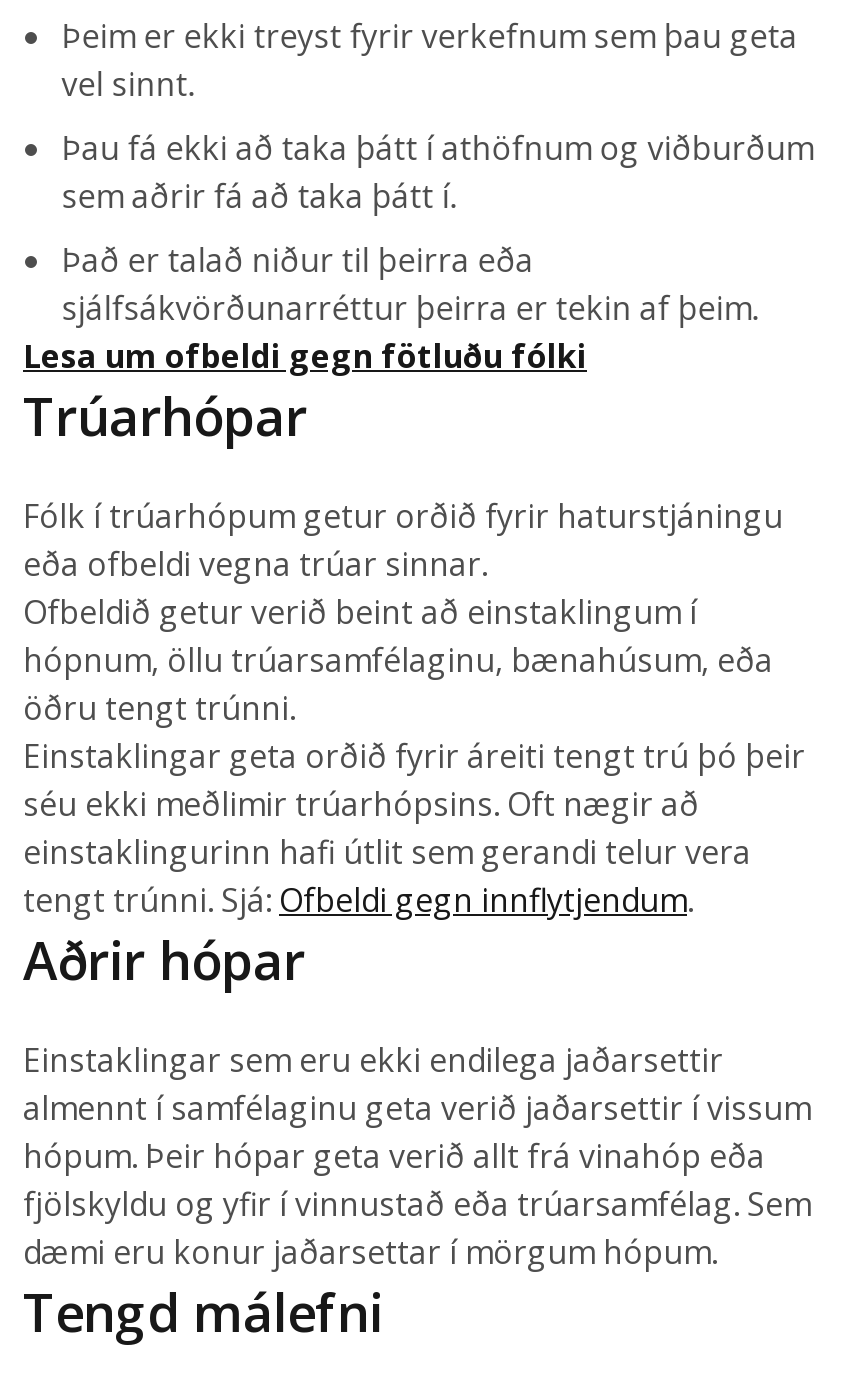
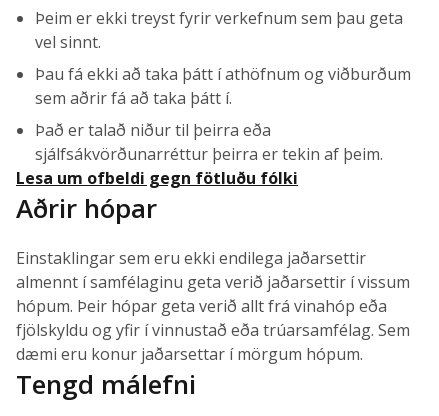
[23,380,805,922] Trúarhópar | Fólk í trúarhópum getur orðið fyrir haturstjáningu | eða ofbeldi vegna trúar sinnar. | Ofbeldið getur verið beint að einstaklingum í | hópnum, öllu trúarsamfélaginu, bænahúsum, eða | öðru tengt trúnni. | Einstaklingar geta orðið fyrir áreiti tengt trú þó þeir | séu ekki meðlimir trúarhópsins. Oft nægir að | einstaklingurinn hafi útlit sem gerandi telur vera | tengt trúnni. Sjá: Ofbeldi gegn innflytjendum. -> none

